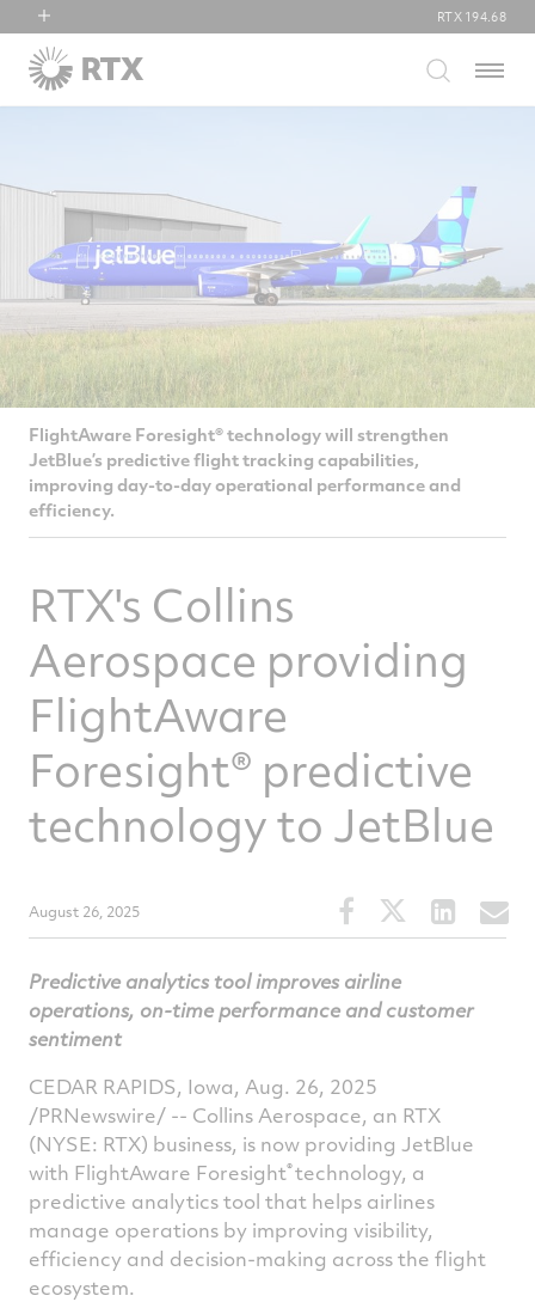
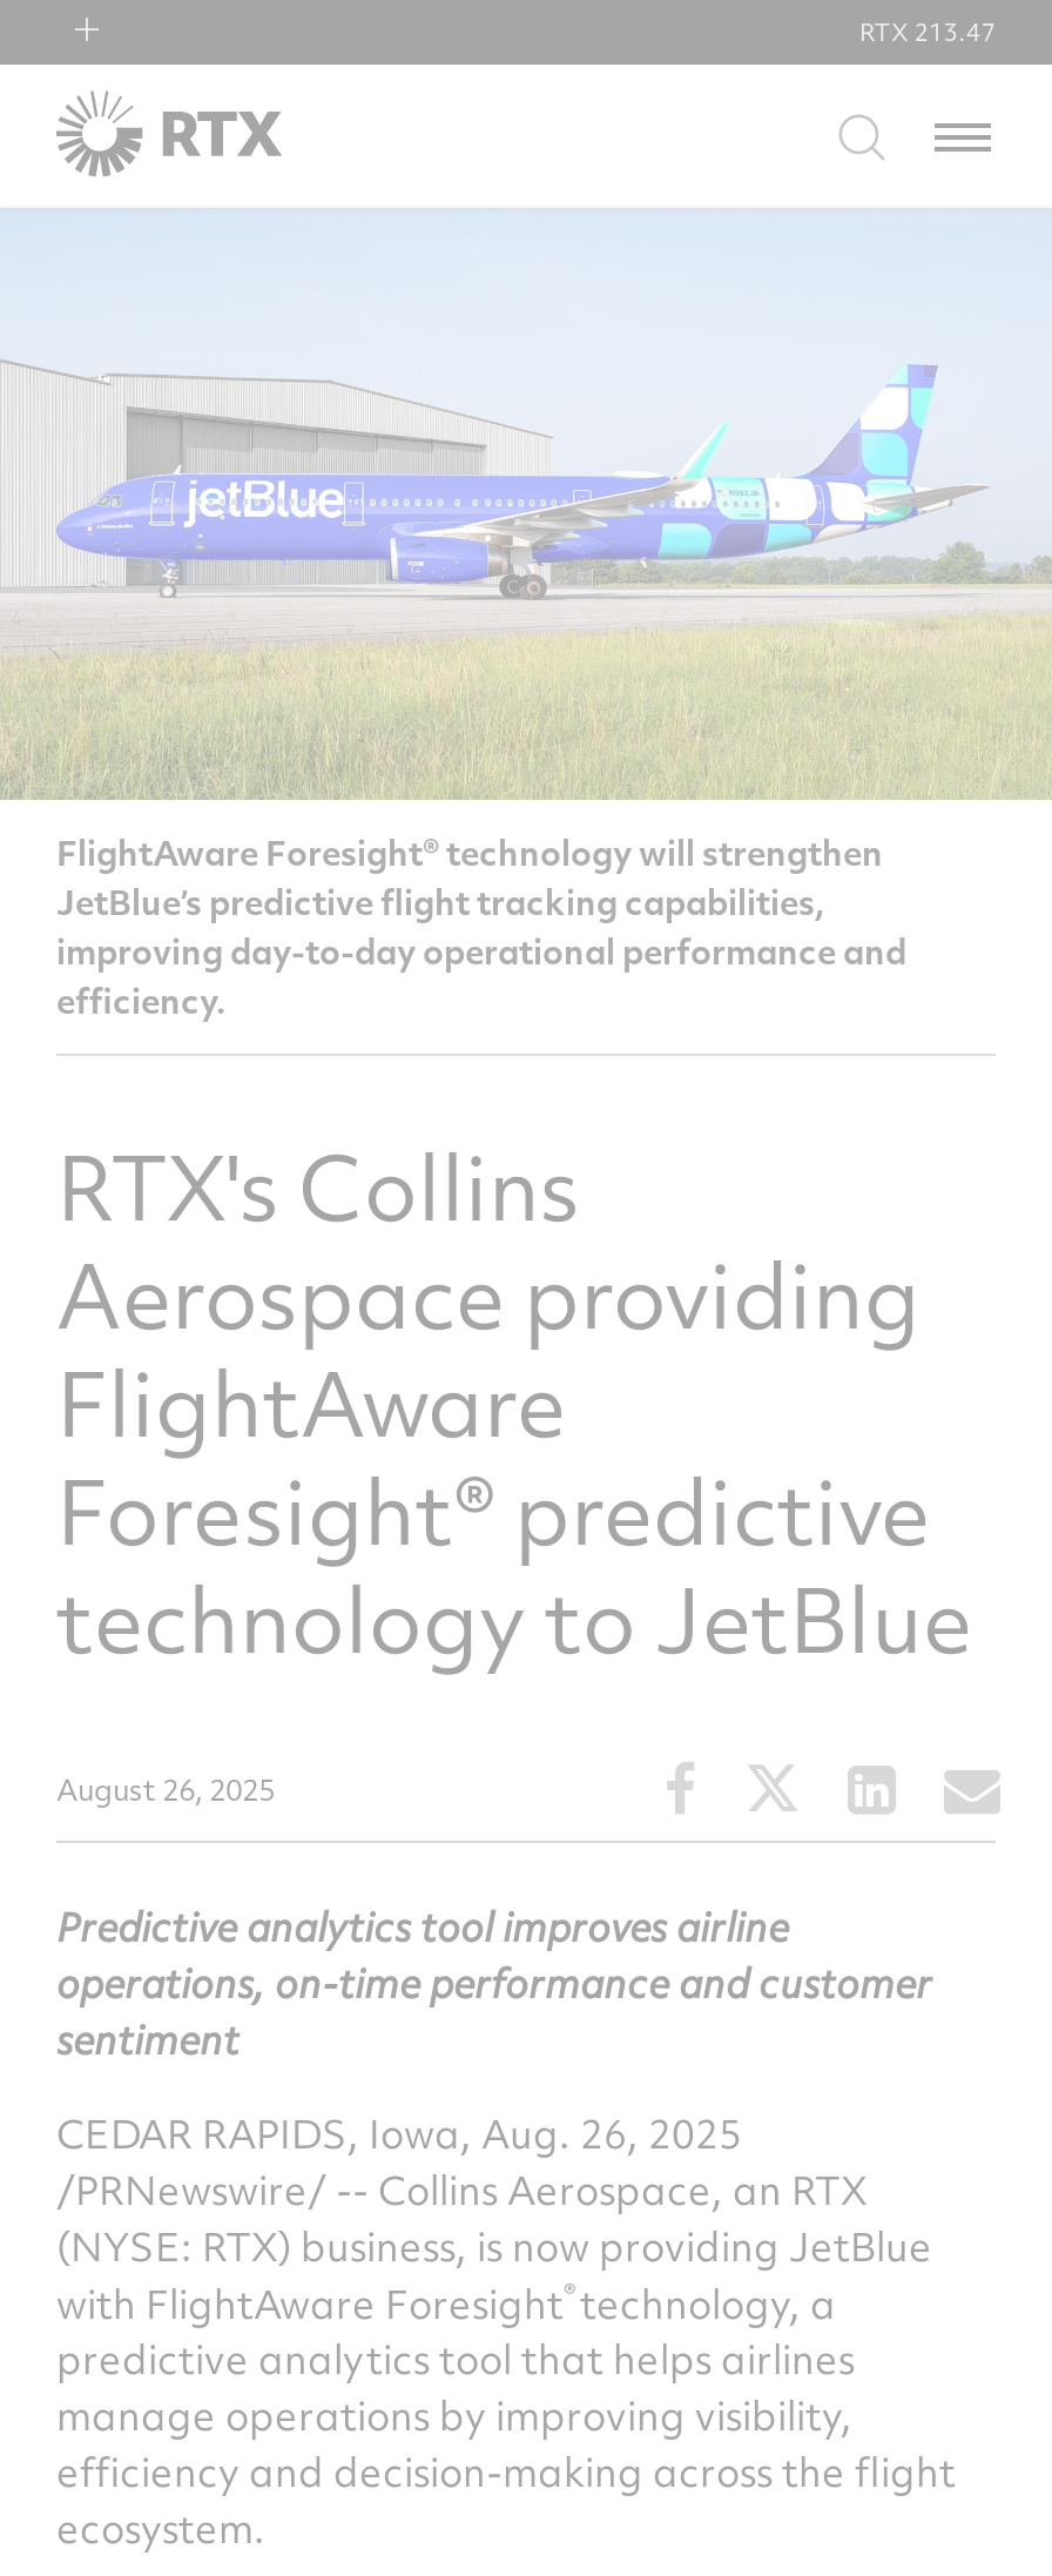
[437,8,506,25] RTX 194.68 -> [859,15,996,48] RTX 213.47

